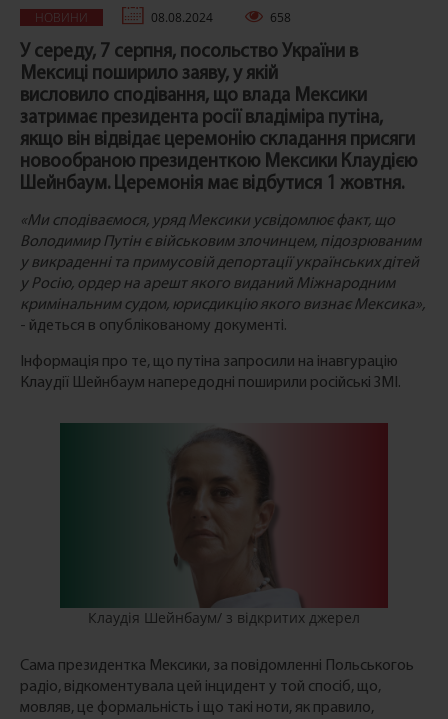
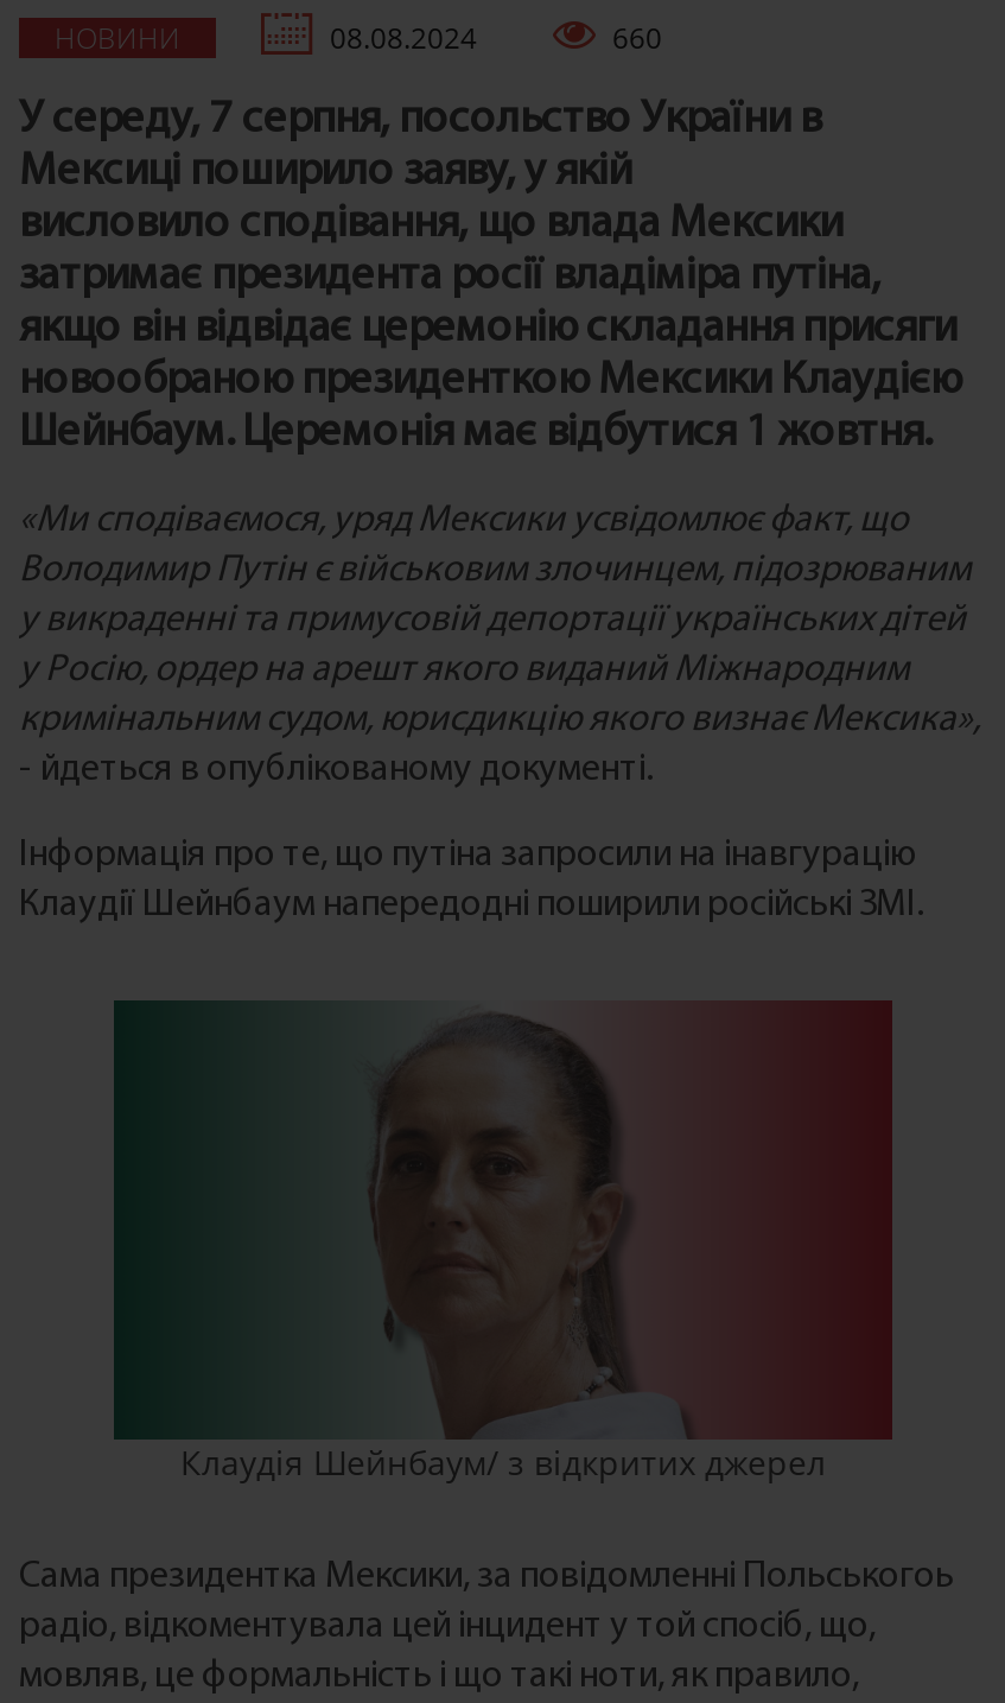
[270,9,291,26] 658 -> [612,18,662,58] 660

